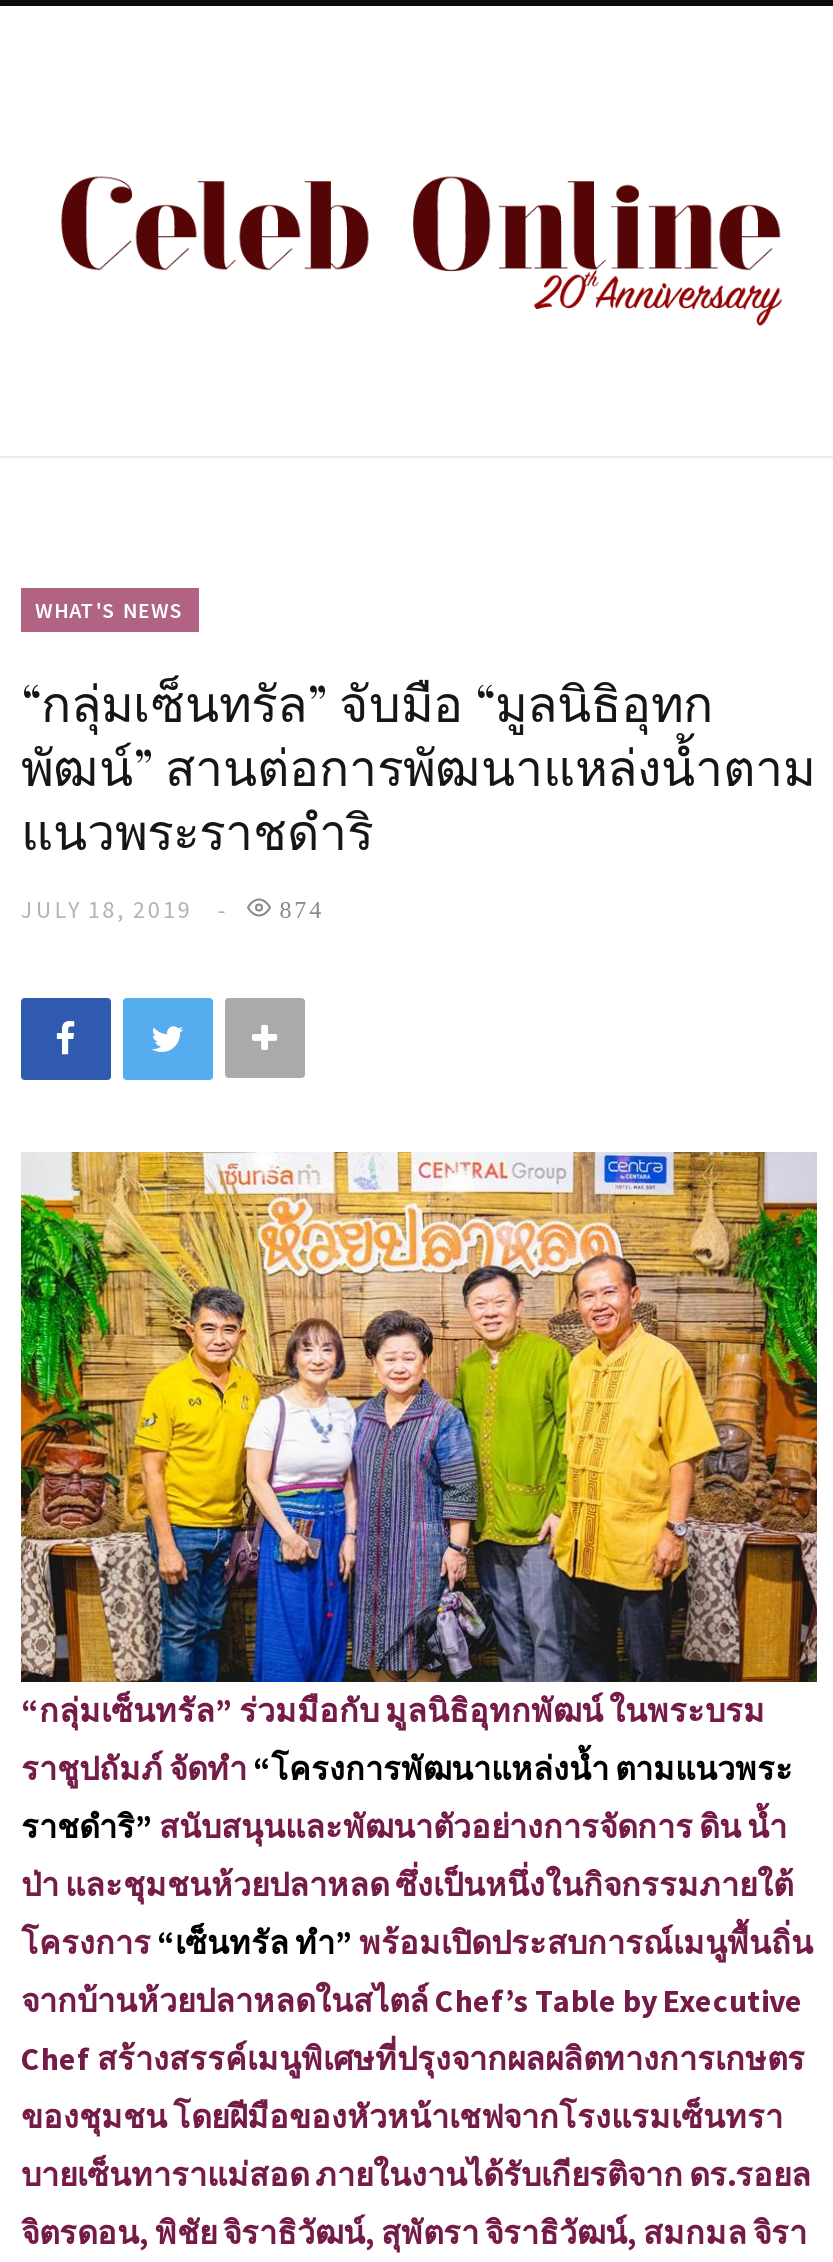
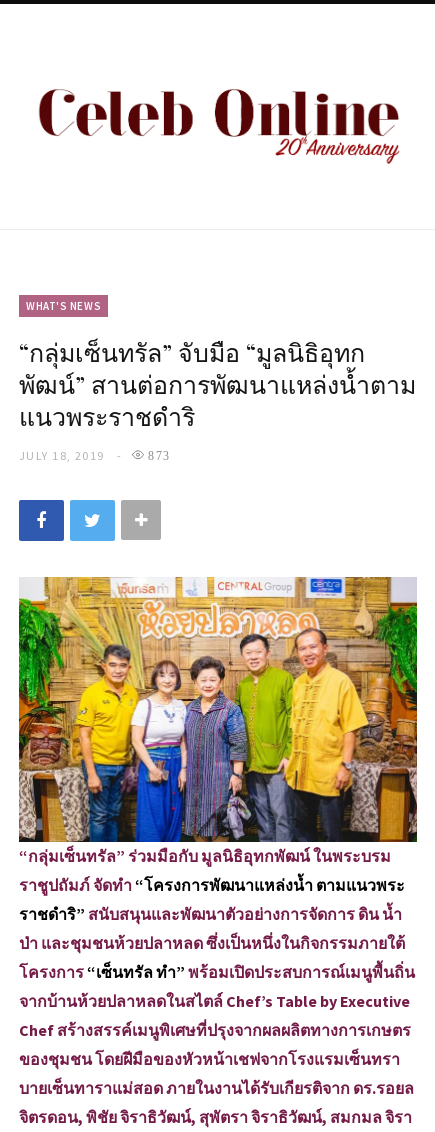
[279,895,324,923] 874 -> [148,448,170,462] 873

